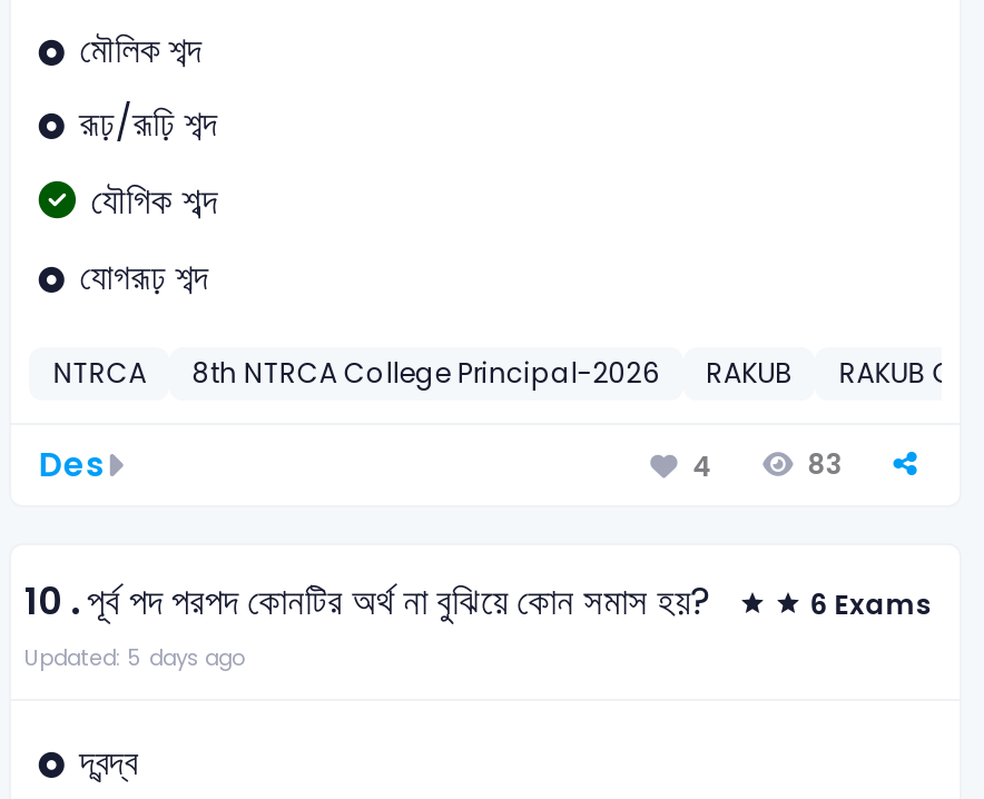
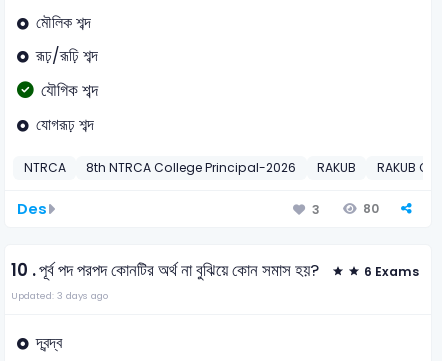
[693,447,713,485] 4 -> [312,201,320,218] 3
[801,445,843,483] 83 -> [360,200,379,217] 80
[24,643,243,672] Updated: 5 days ago -> [11,289,108,302] Updated: 3 days ago

